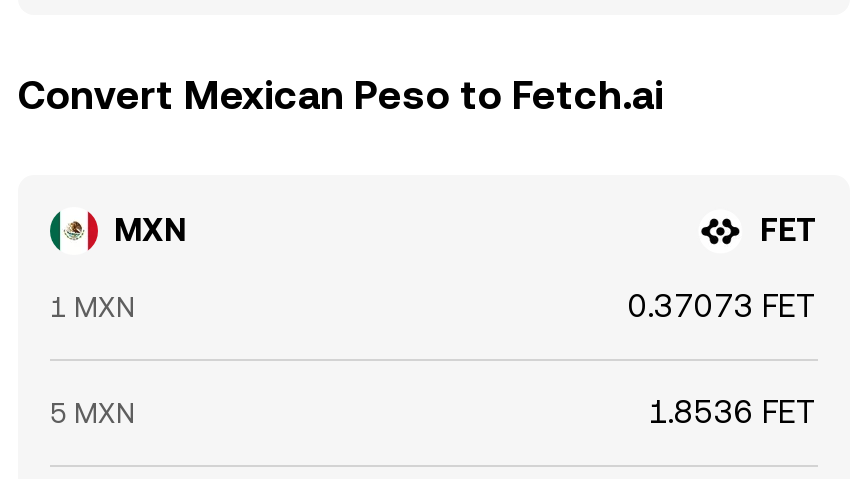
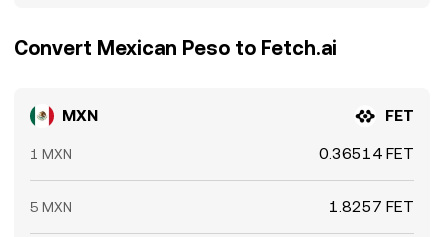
[628,287,818,325] 0.37073 FET -> [319,144,414,163] 0.36514 FET
[648,393,818,431] 1.8536 FET -> [329,197,414,216] 1.8257 FET

